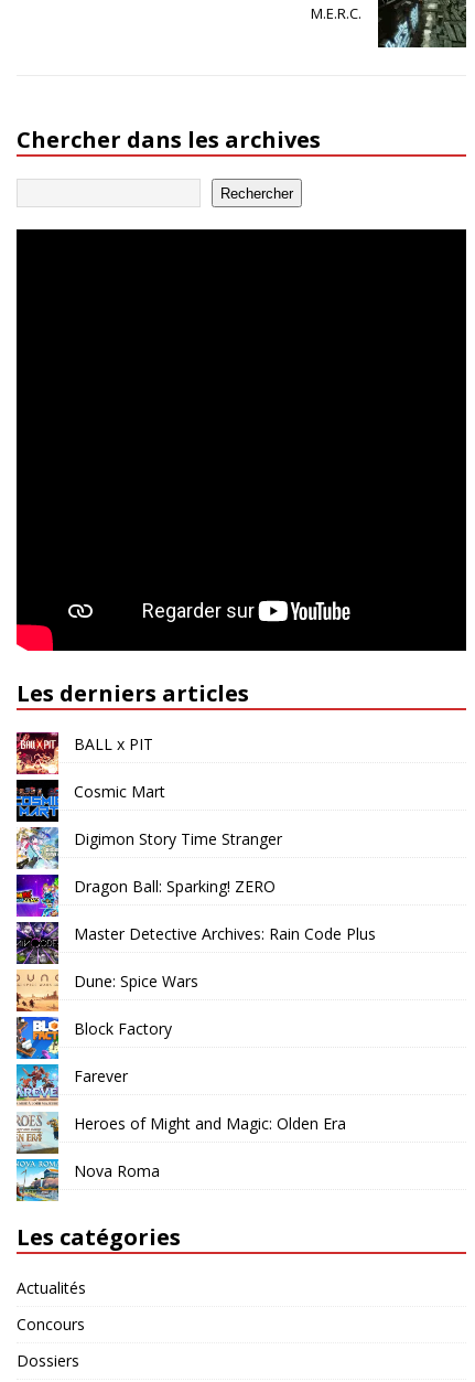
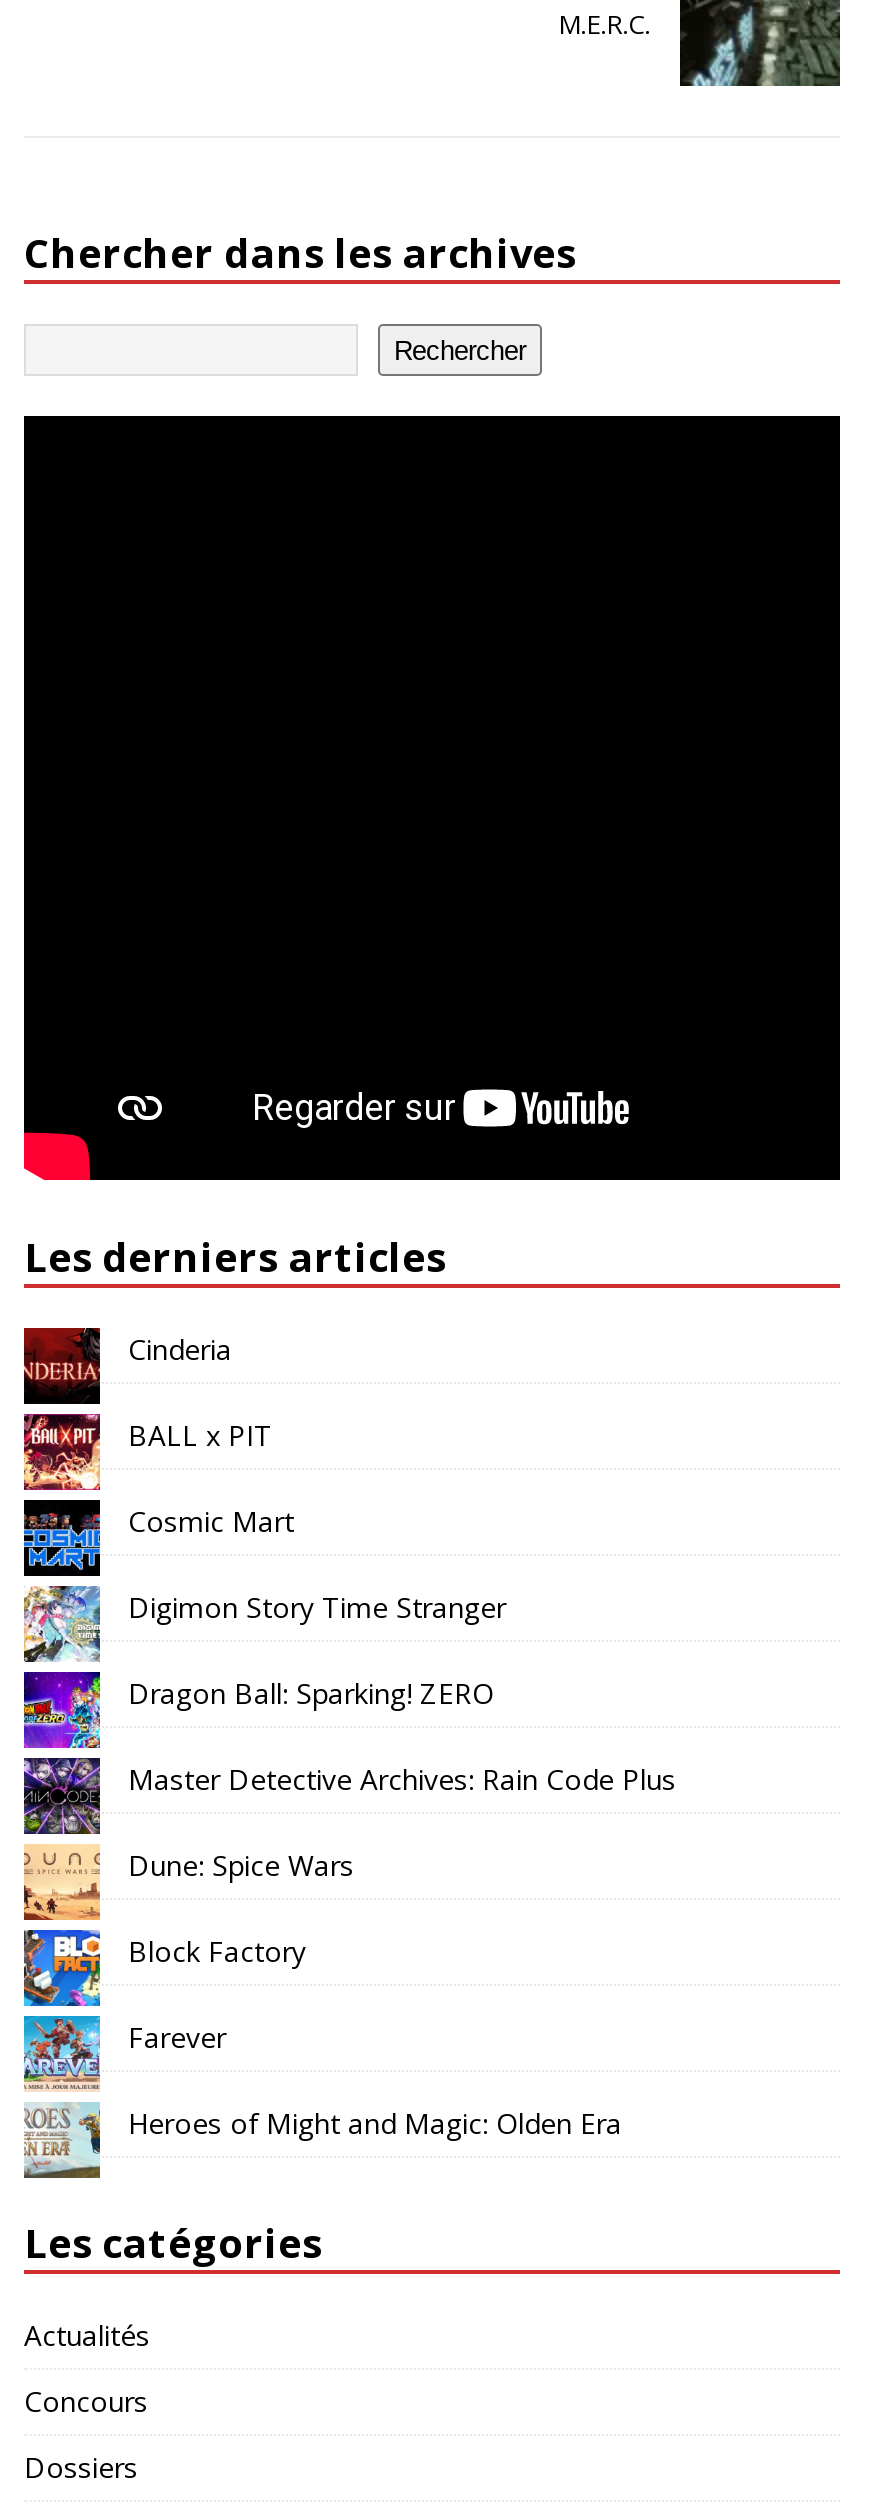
none -> [22,1326,232,1406] [image] | Cinderia
moved [74,734,376,1134] -> [128,1417,676,2143]: BALL x PIT | Cosmic Mart | Digimon Story Time Stranger | ... | Farever | Heroes of Might and Magic: Olden Era
[15,1158,160,1202] [image] | Nova Roma -> none

